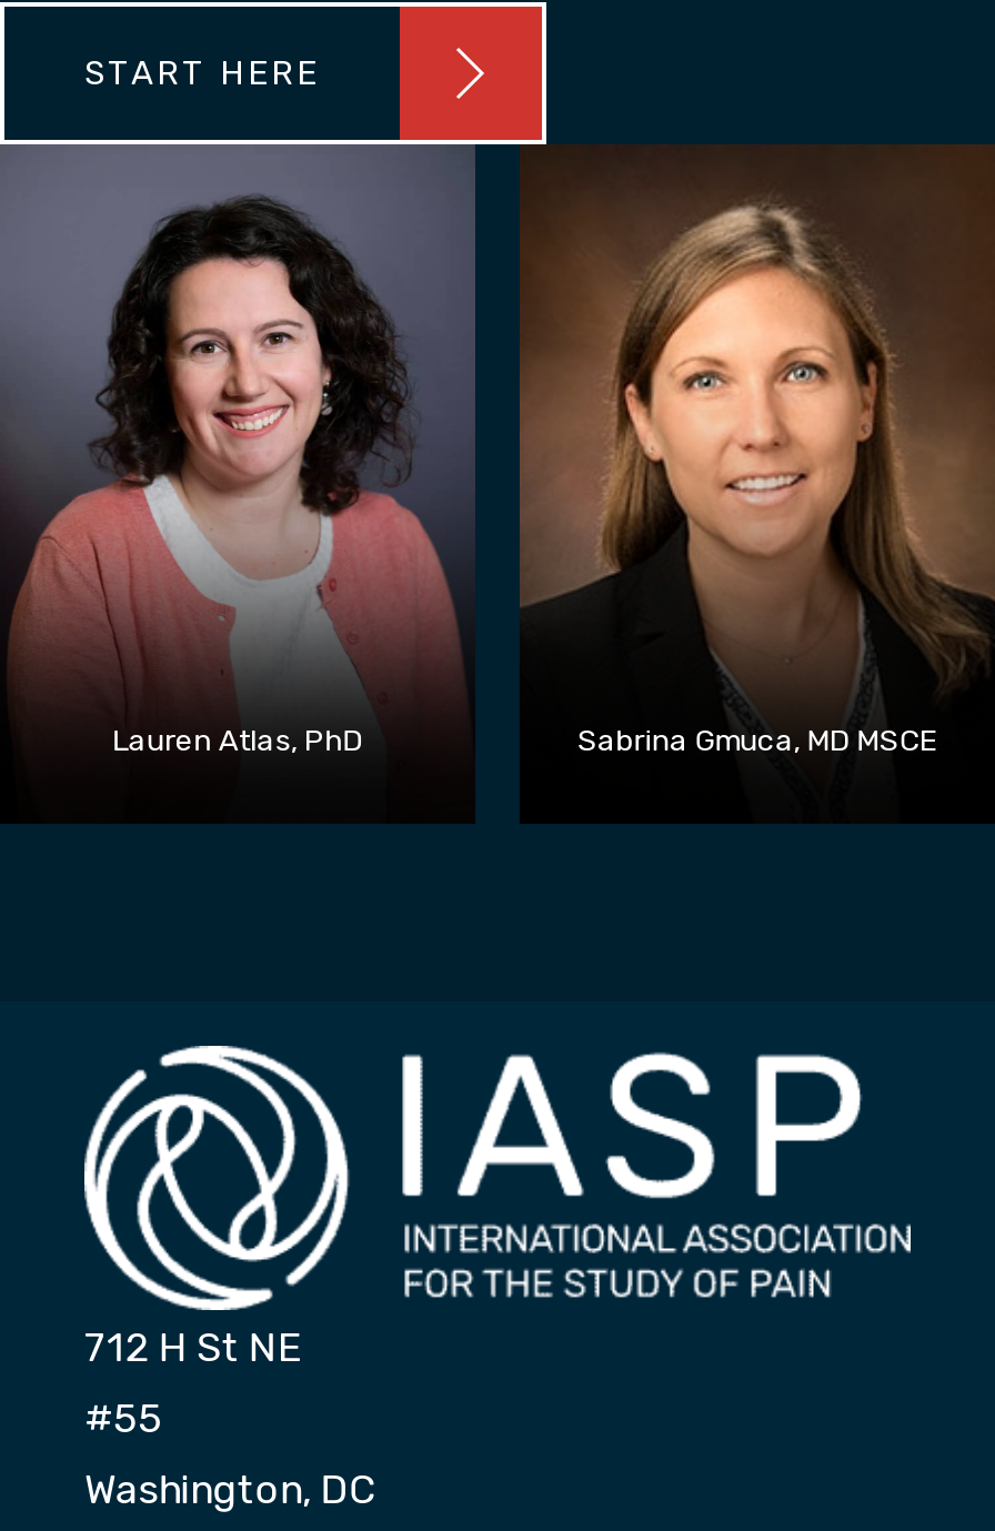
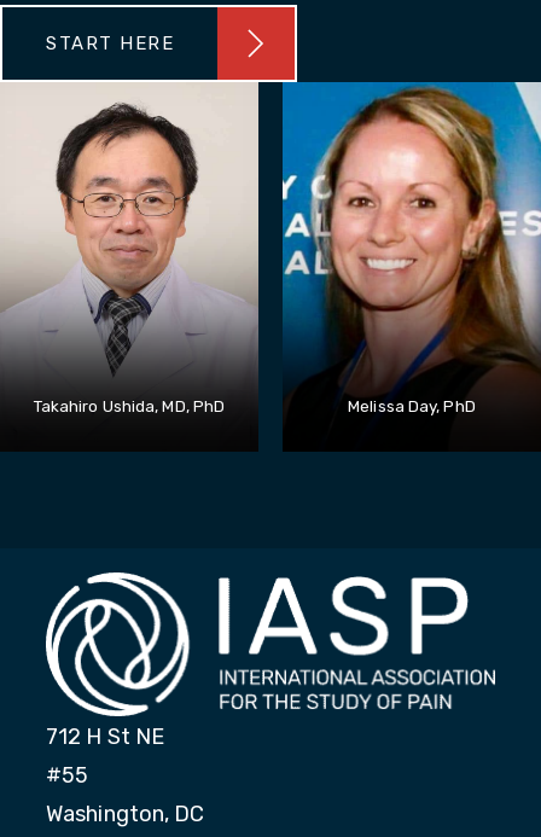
[7,142,937,757] [image] | Lauren Atlas, PhD | Sabrina Gmuca, MD MSCE -> [4,81,476,415] [image] | Takahiro Ushida, MD, PhD | Melissa Day, PhD
[517,142,988,715] [image] -> [281,81,537,395] [image]

